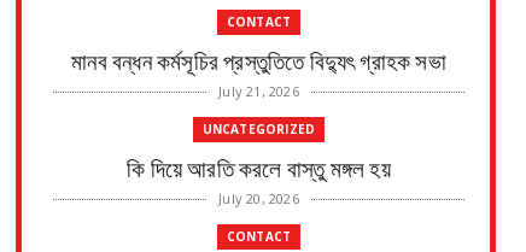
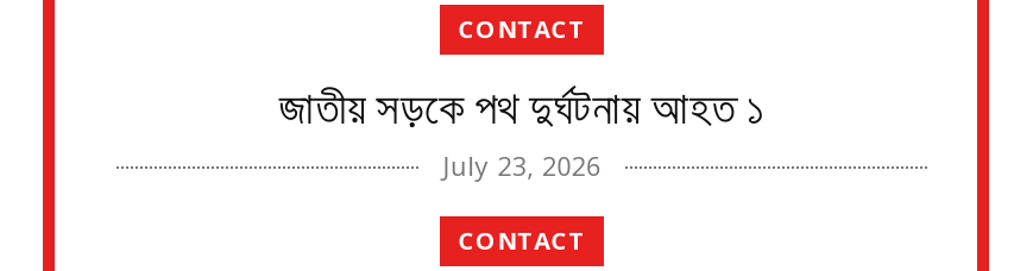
[71,42,446,207] মানব বন্ধন কর্মসূচির প্রস্তুতিতে বিদ্যুৎ গ্রাহক সভা | July 21, 2026 | UNCATEGORIZED | কি দিয়ে আরতি করলে বাস্তু মঙ্গল হয় | July 20, 2026 -> [279,68,765,183] জাতীয় সড়কে পথ দুর্ঘটনায় আহত ১ | July 23, 2026

